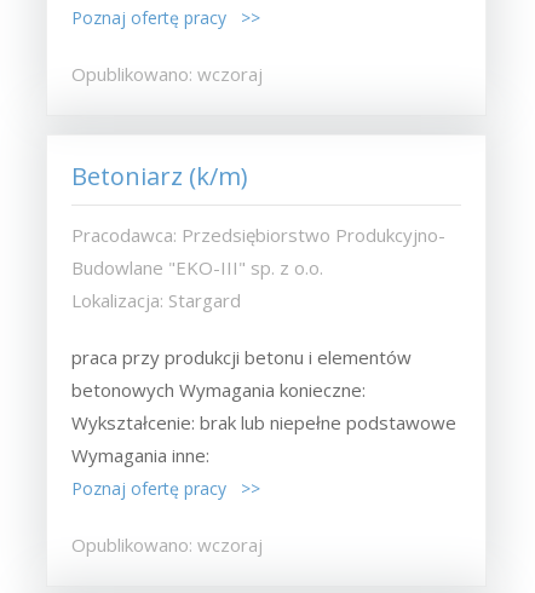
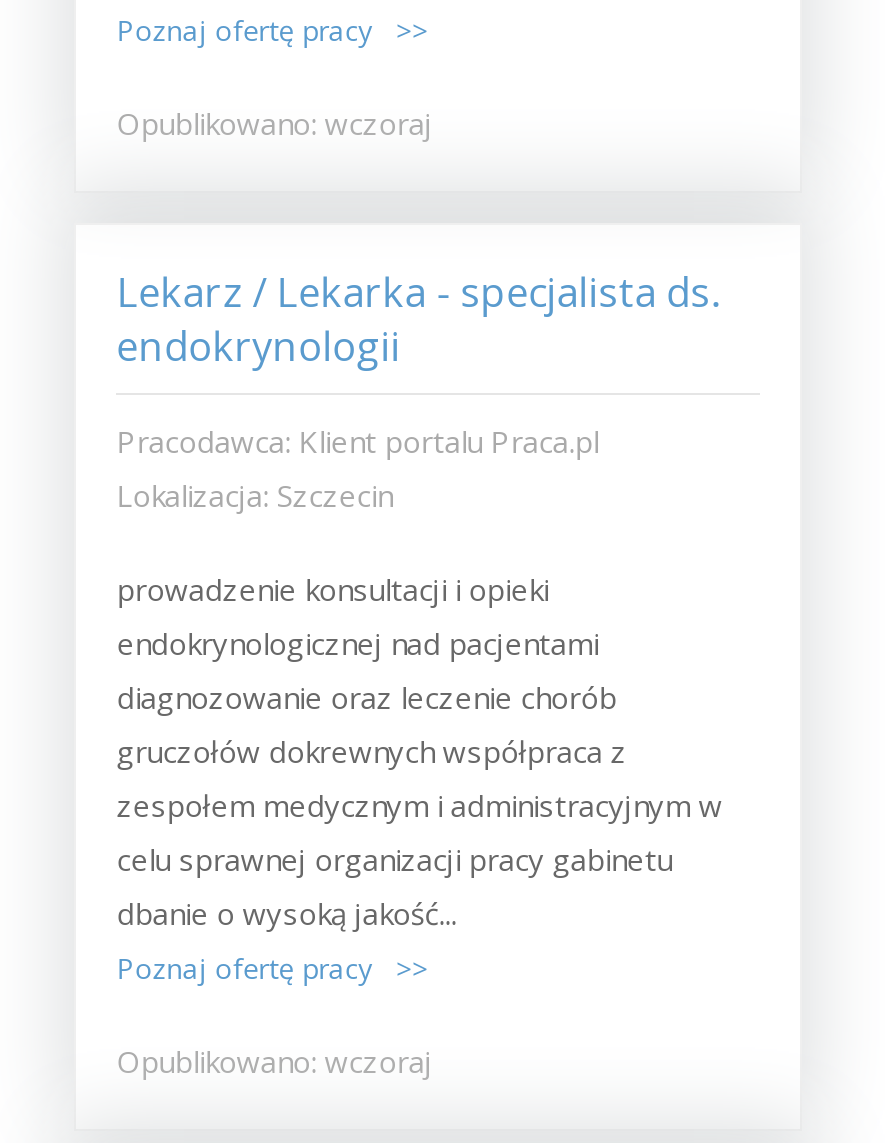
[72,160,248,192] Betoniarz (k/m) -> [116,264,720,372] Lekarz / Lekarka - specjalista ds. | endokrynologii
[72,222,446,312] Pracodawca: Przedsiębiorstwo Produkcyjno- | Budowlane "EKO-III" sp. z o.o. | Lokalizacja: Stargard -> [116,421,598,515] Pracodawca: Klient portalu Praca.pl | Lokalizacja: Szczecin
[72,344,457,467] praca przy produkcji betonu i elementów | betonowych Wymagania konieczne: | Wykształcenie: brak lub niepełne podstawowe | Wymagania inne: -> [116,569,722,933] prowadzenie konsultacji i opieki | endokrynologicznej nad pacjentami | diagnozowanie oraz leczenie chorób | gruczołów dokrewnych współpraca z | zespołem medycznym i administracyjnym w | celu sprawnej organizacji pracy gabinetu | dbanie o wysoką jakość...

